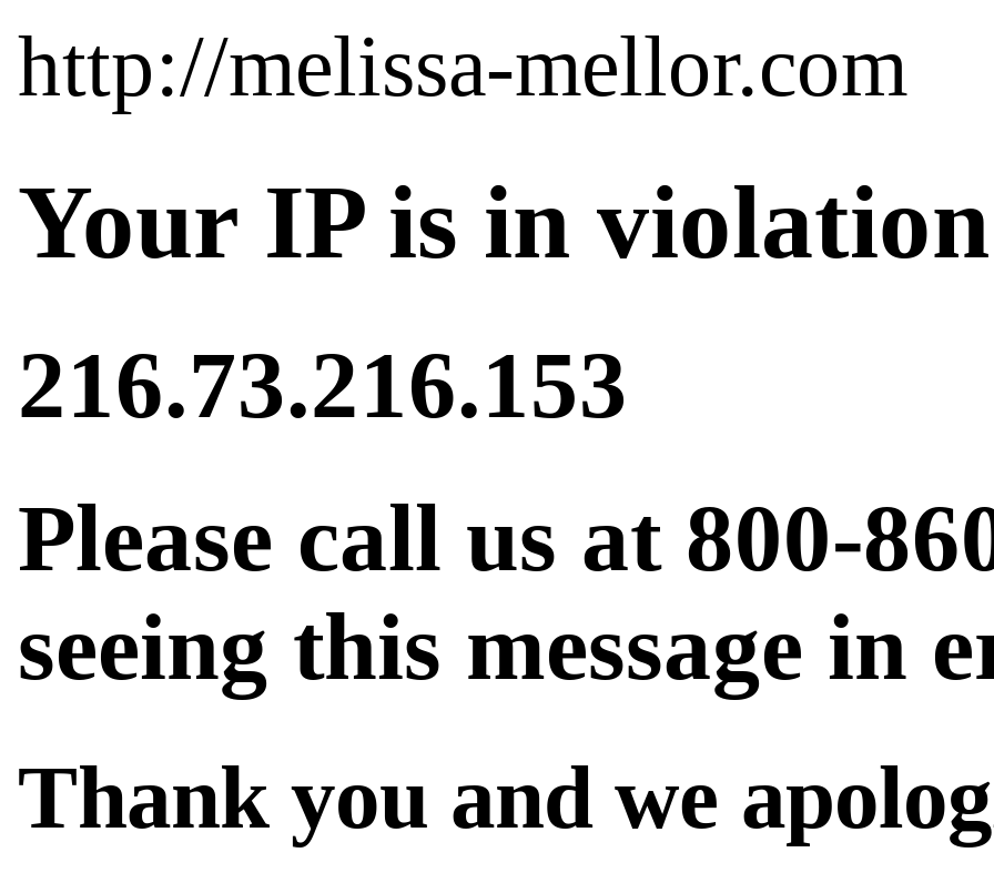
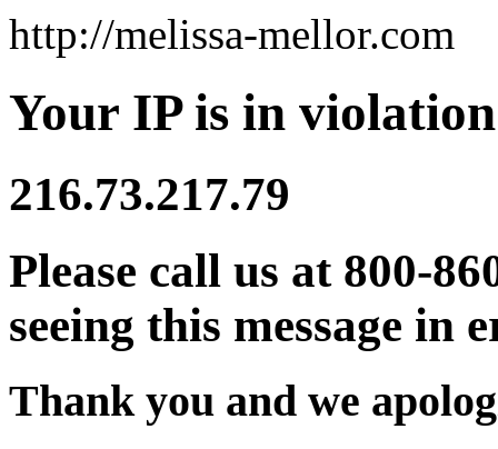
[18,333,628,437] 216.73.216.153 -> [9,168,290,220] 216.73.217.79

